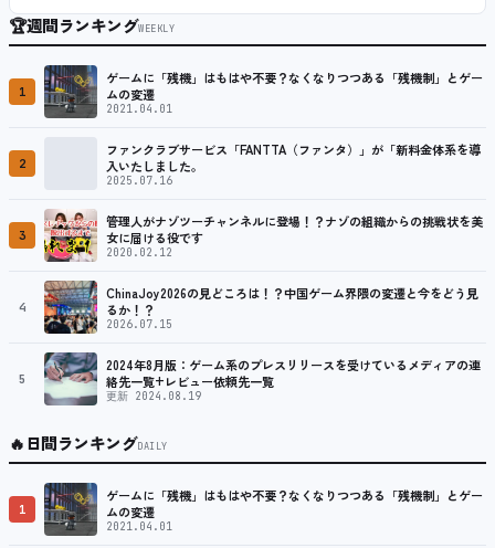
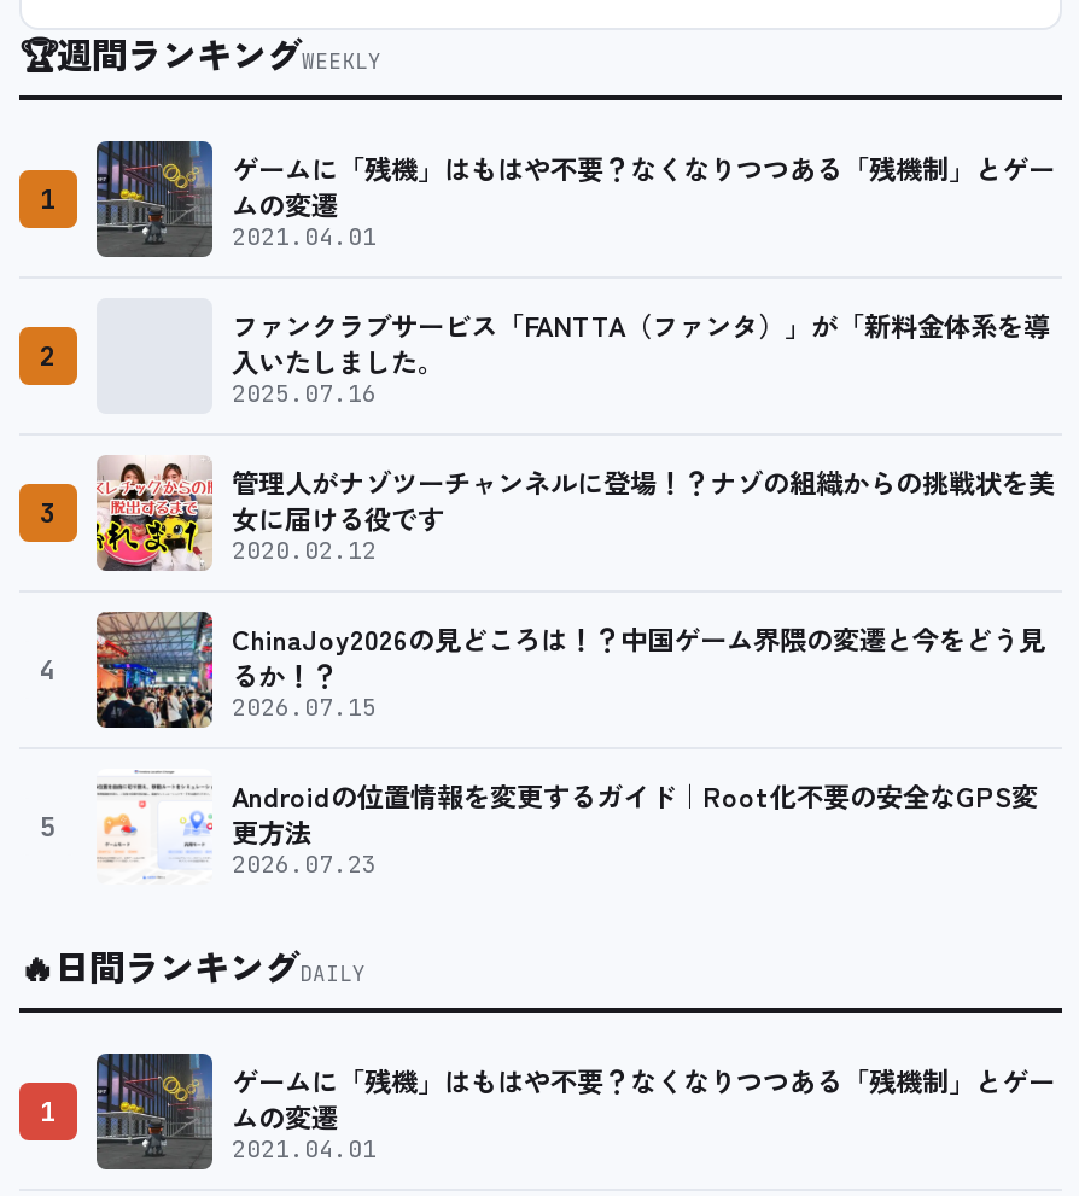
[43,351,481,407] [image] | 2024年8月版：ゲーム系のプレスリリースを受けているメディアの連 | 絡先一覧+レビュー依頼先一覧 | 更新 2024.08.19 -> [97,769,1038,885] [image] | Androidの位置情報を変更するガイド｜Root化不要の安全なGPS変 | 更方法 | 2026.07.23

